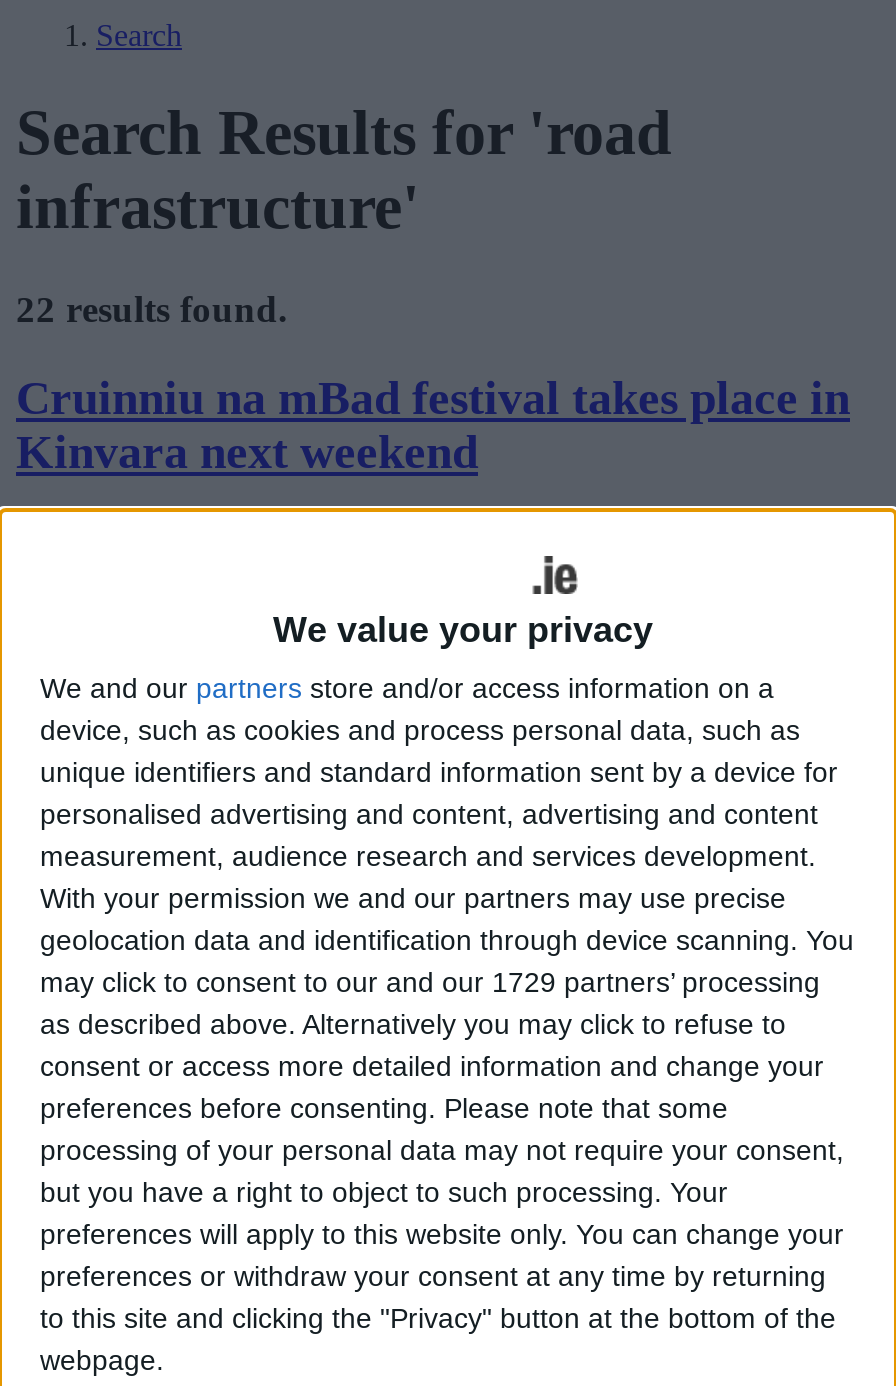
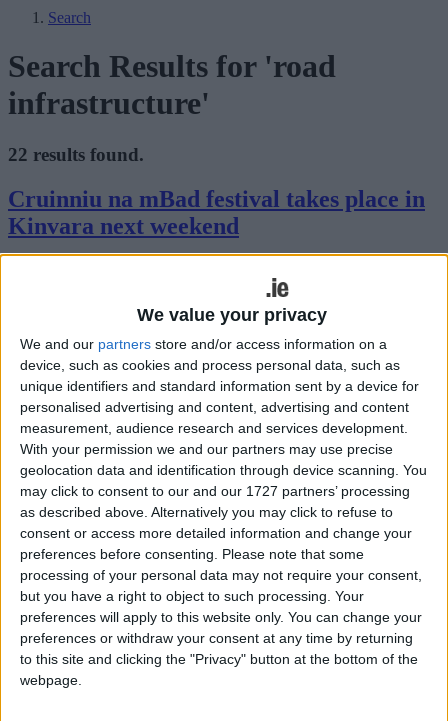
[40,965,820,997] may click to consent to our and our 1729 partners’ processing -> [20,483,410,499] may click to consent to our and our 1727 partners’ processing

